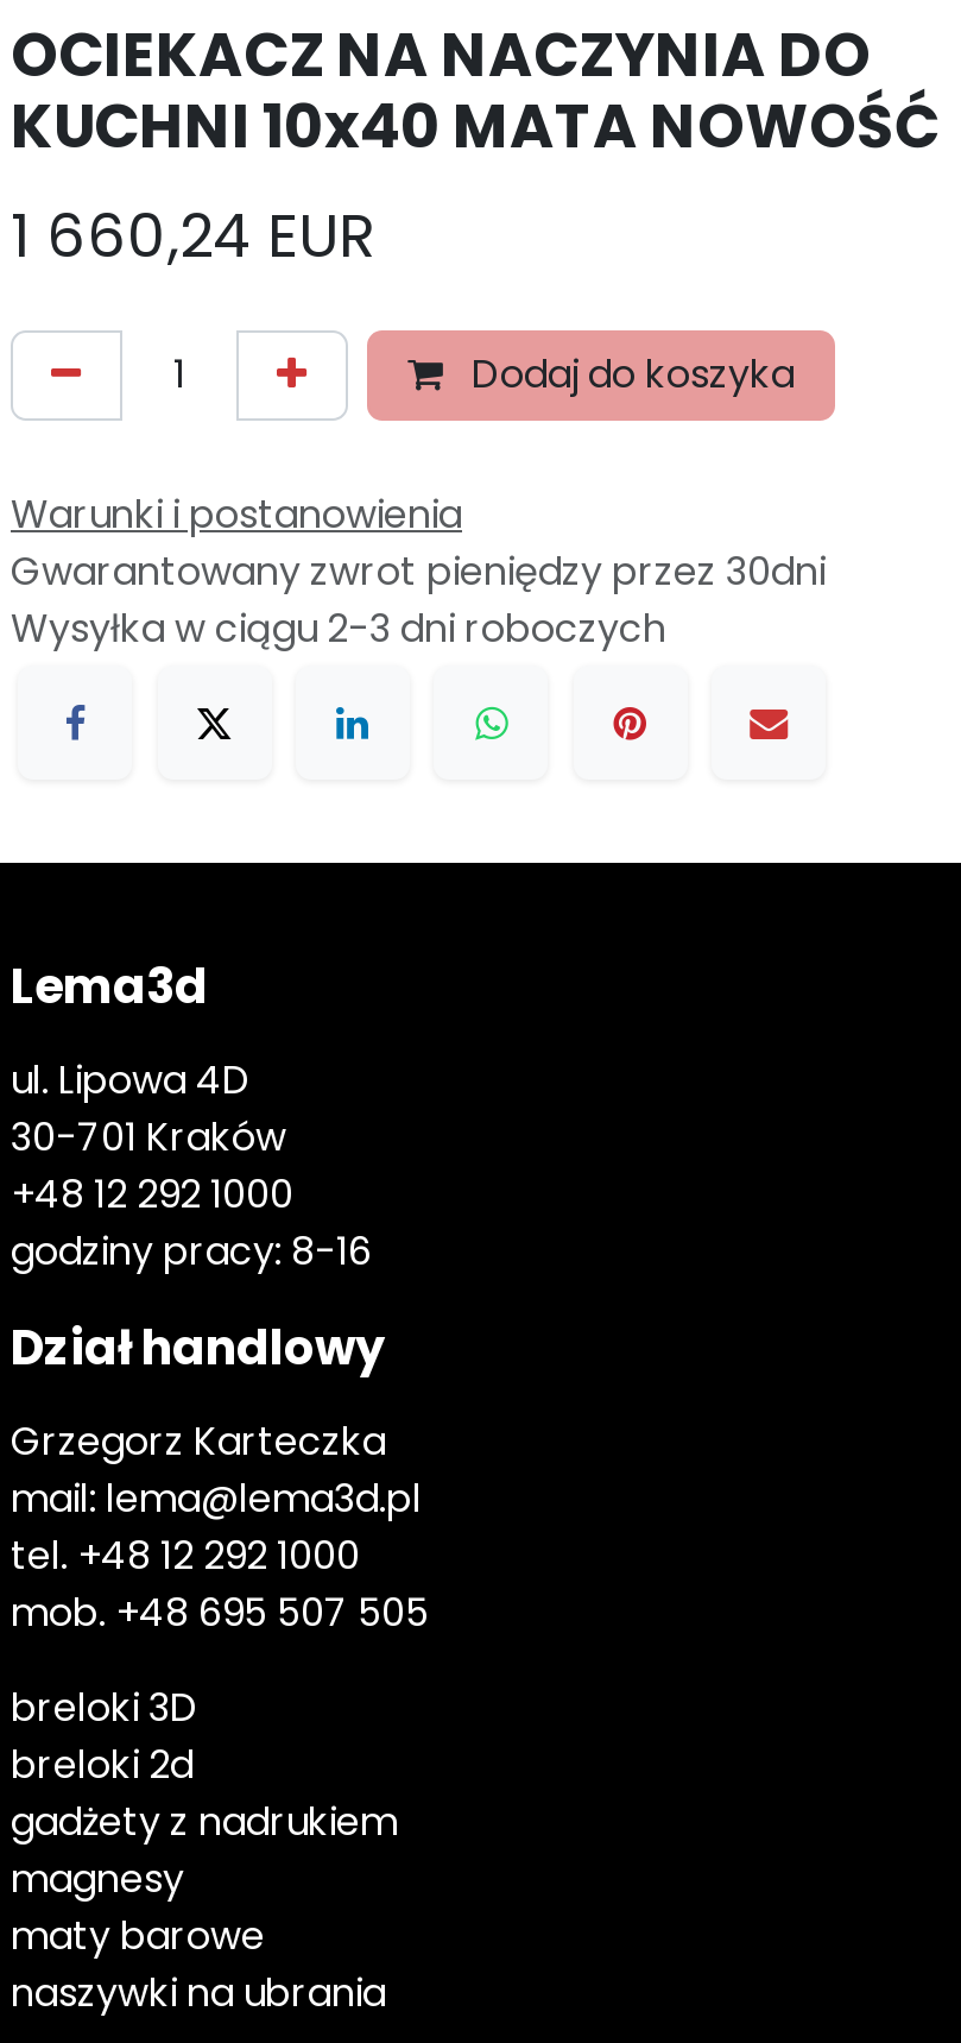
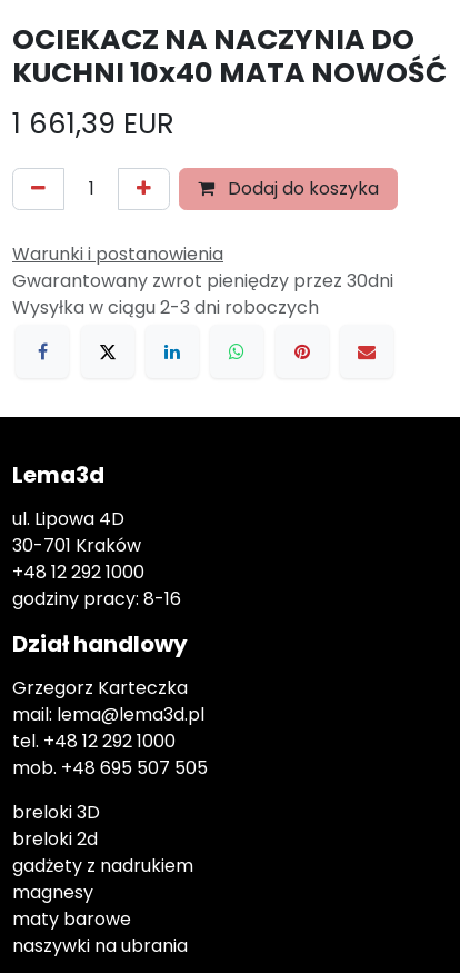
[11,194,377,277] 1 660,24 EUR -> [12,104,174,143] 1 661,39 EUR

